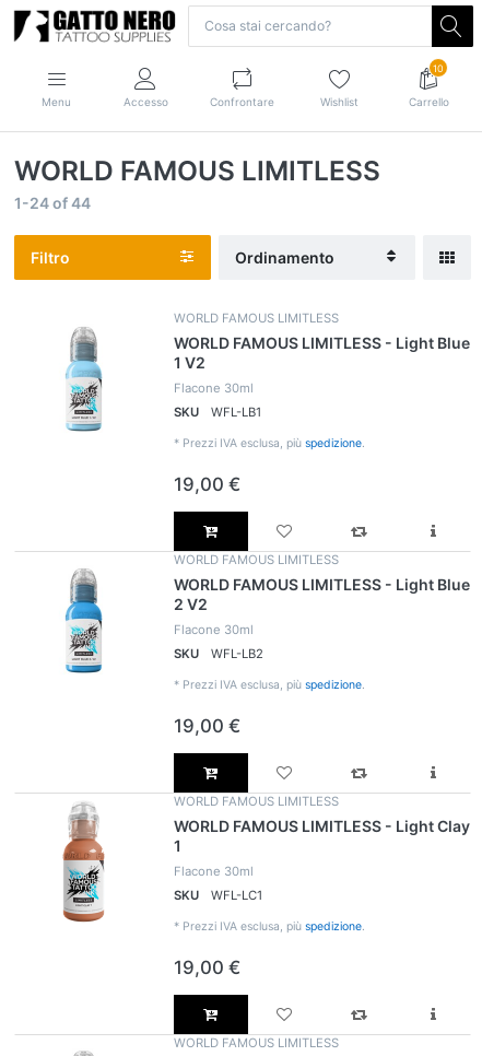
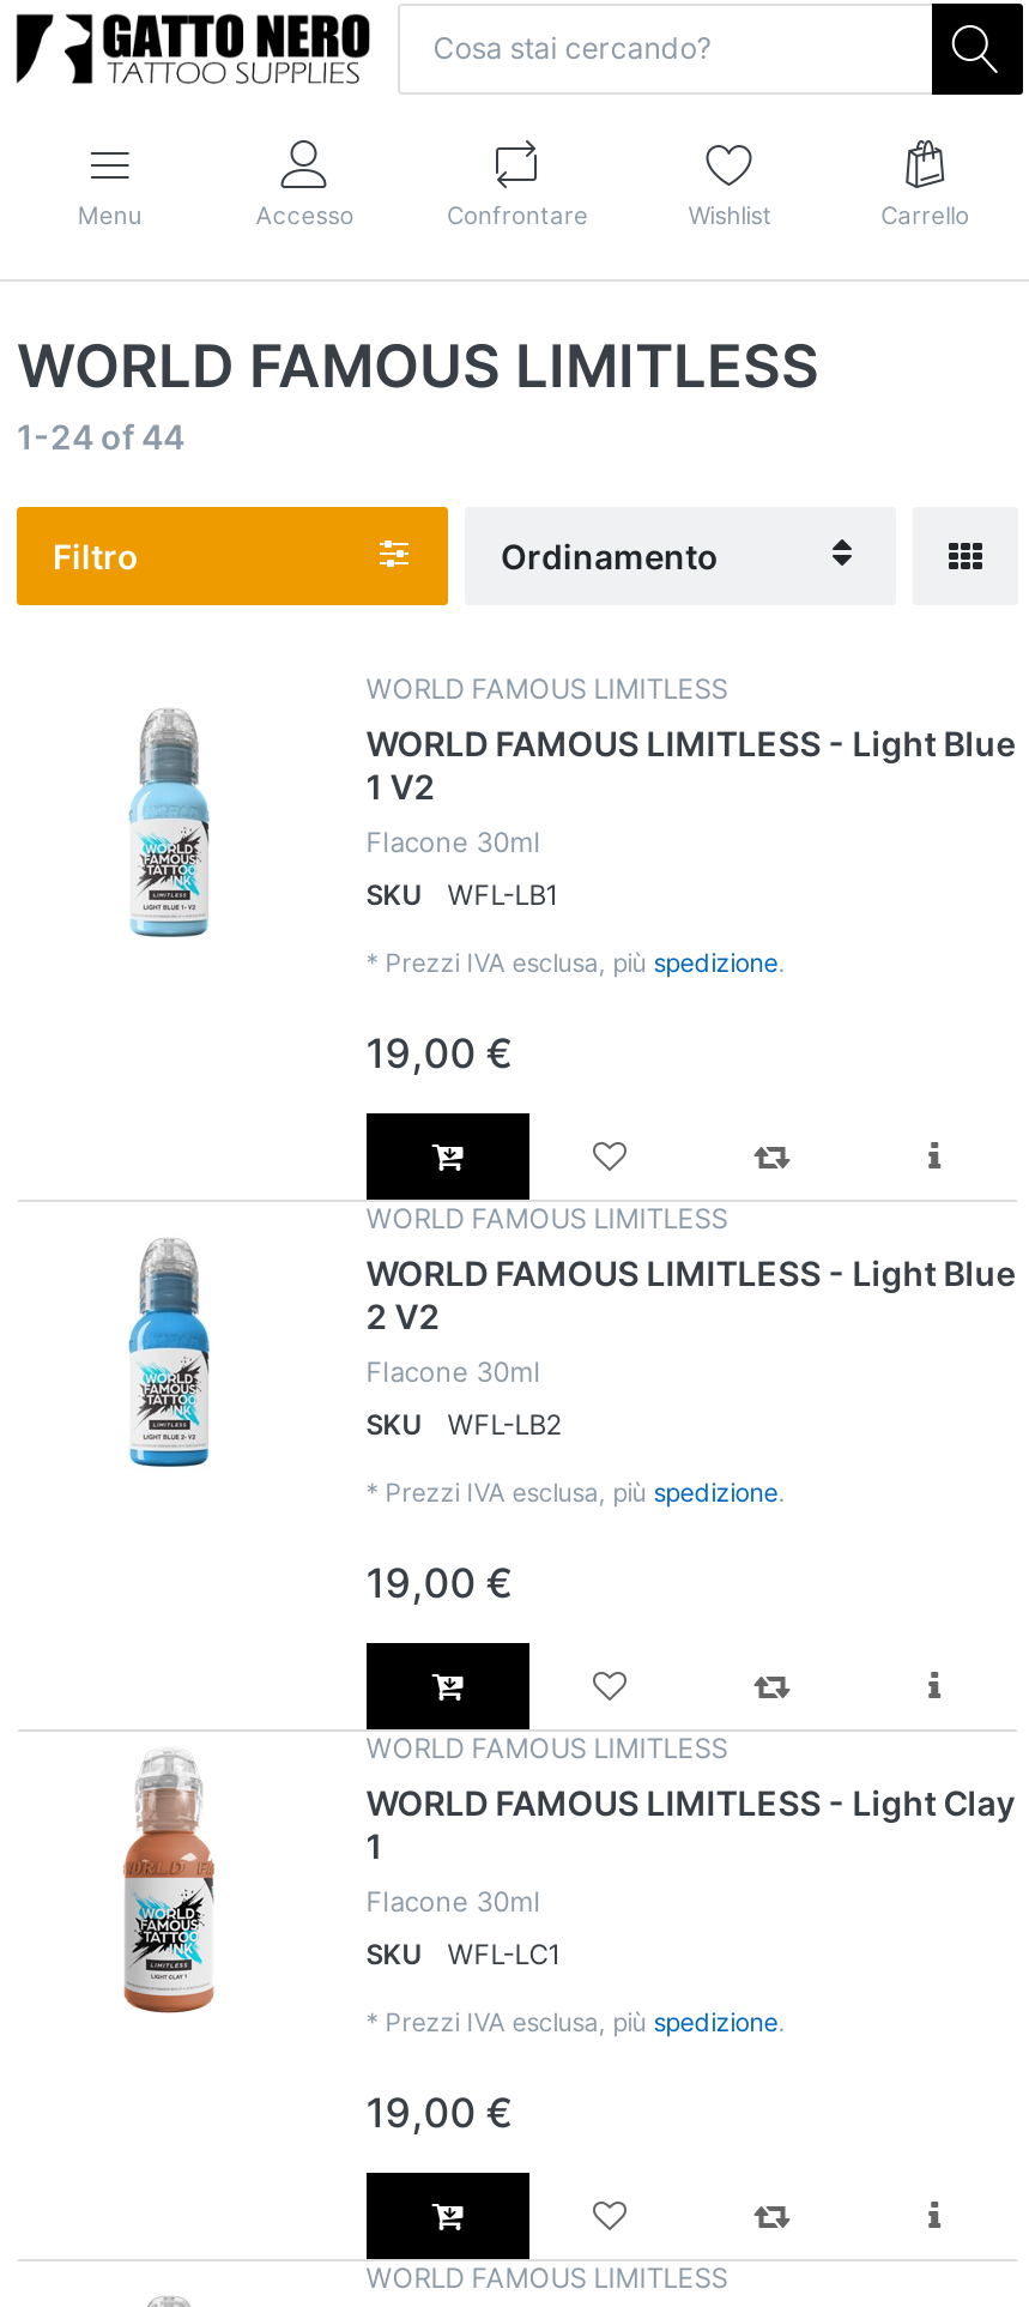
[432,63,443,75] 10 -> none

